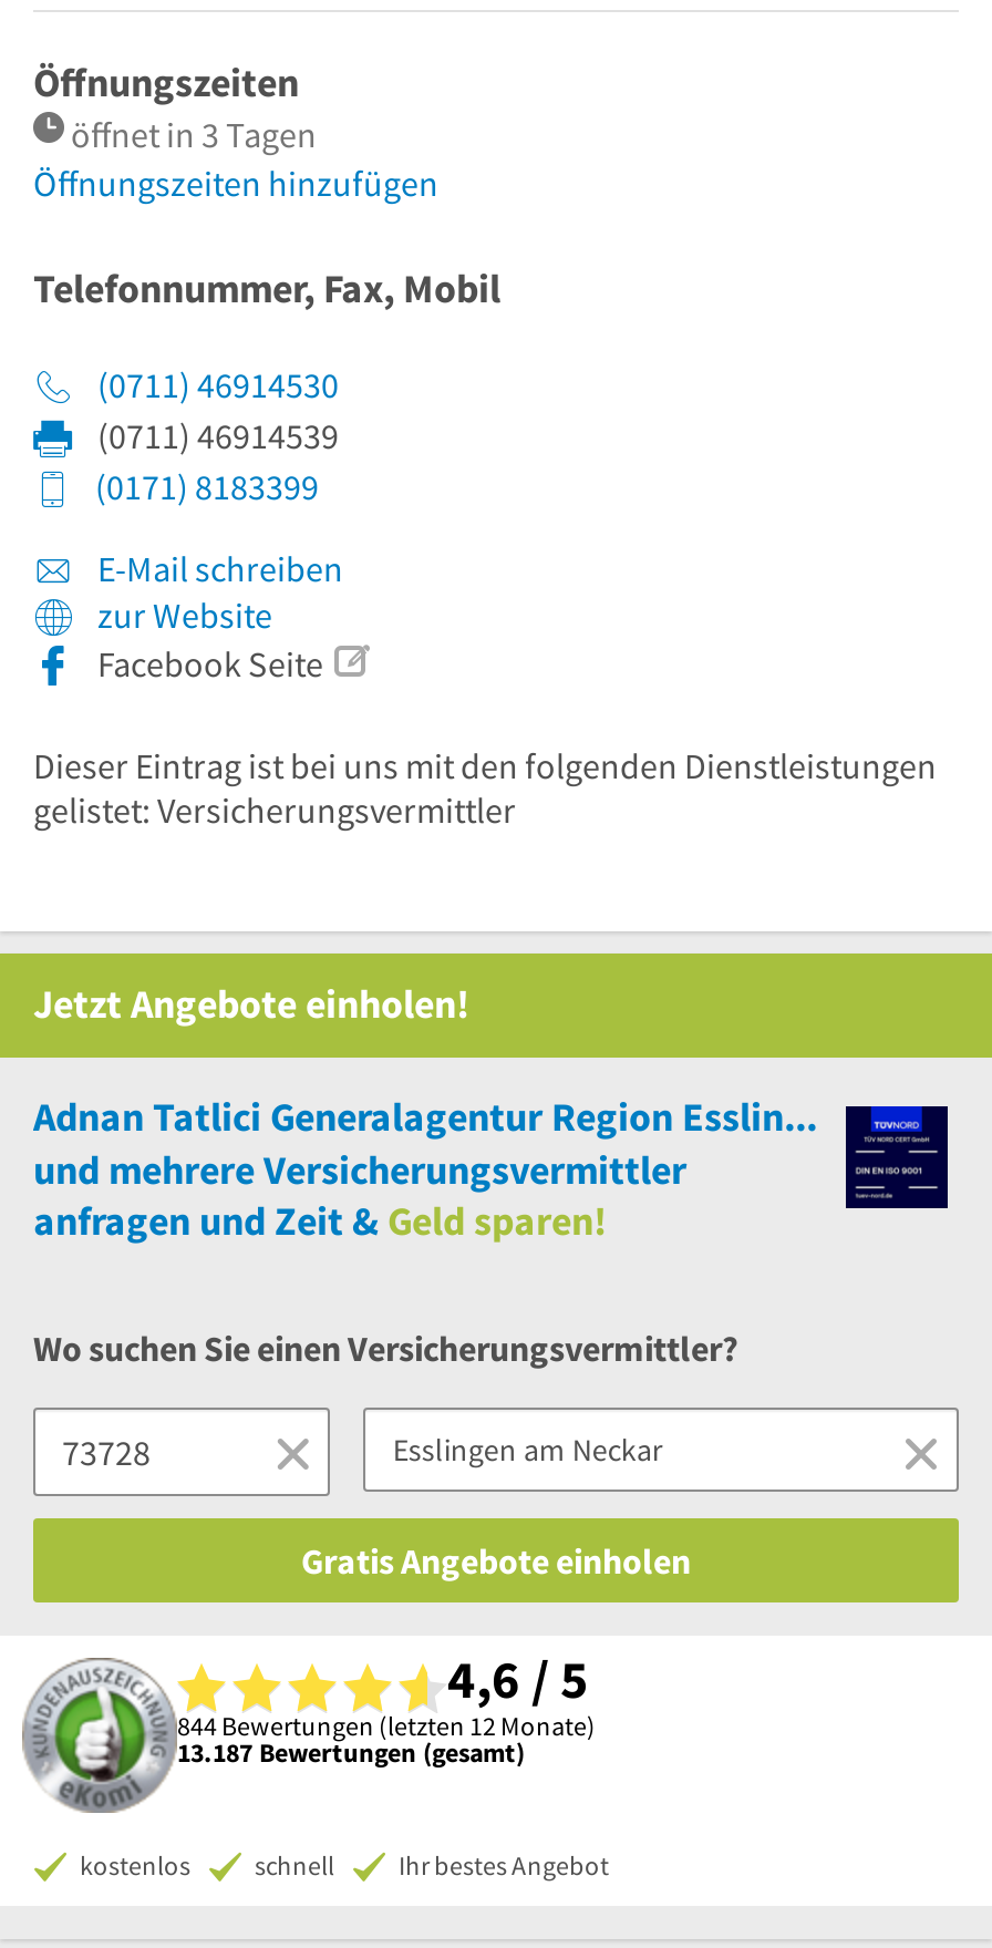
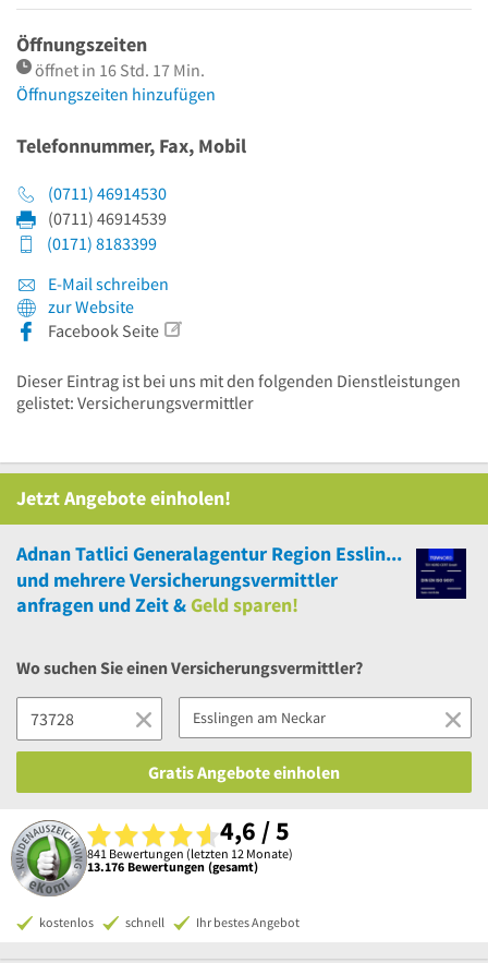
[71,112,317,157] öffnet in 3 Tagen -> [35,59,205,81] öffnet in 16 Std. 17 Min.
[177,1709,596,1742] 844 Bewertungen (letzten 12 Monate) -> [87,845,293,861] 841 Bewertungen (letzten 12 Monate)
[177,1735,525,1768] 13.187 Bewertungen (gesamt) -> [87,858,258,875] 13.176 Bewertungen (gesamt)

